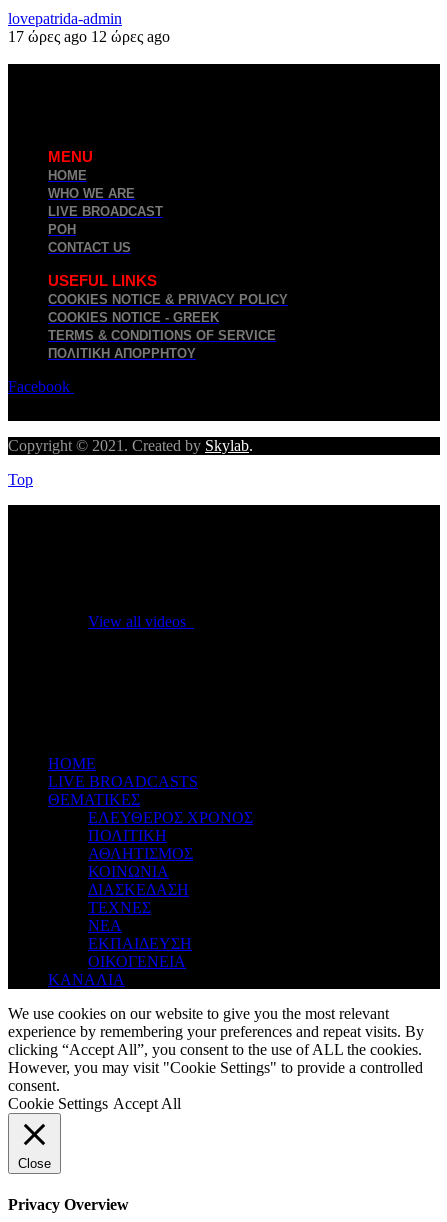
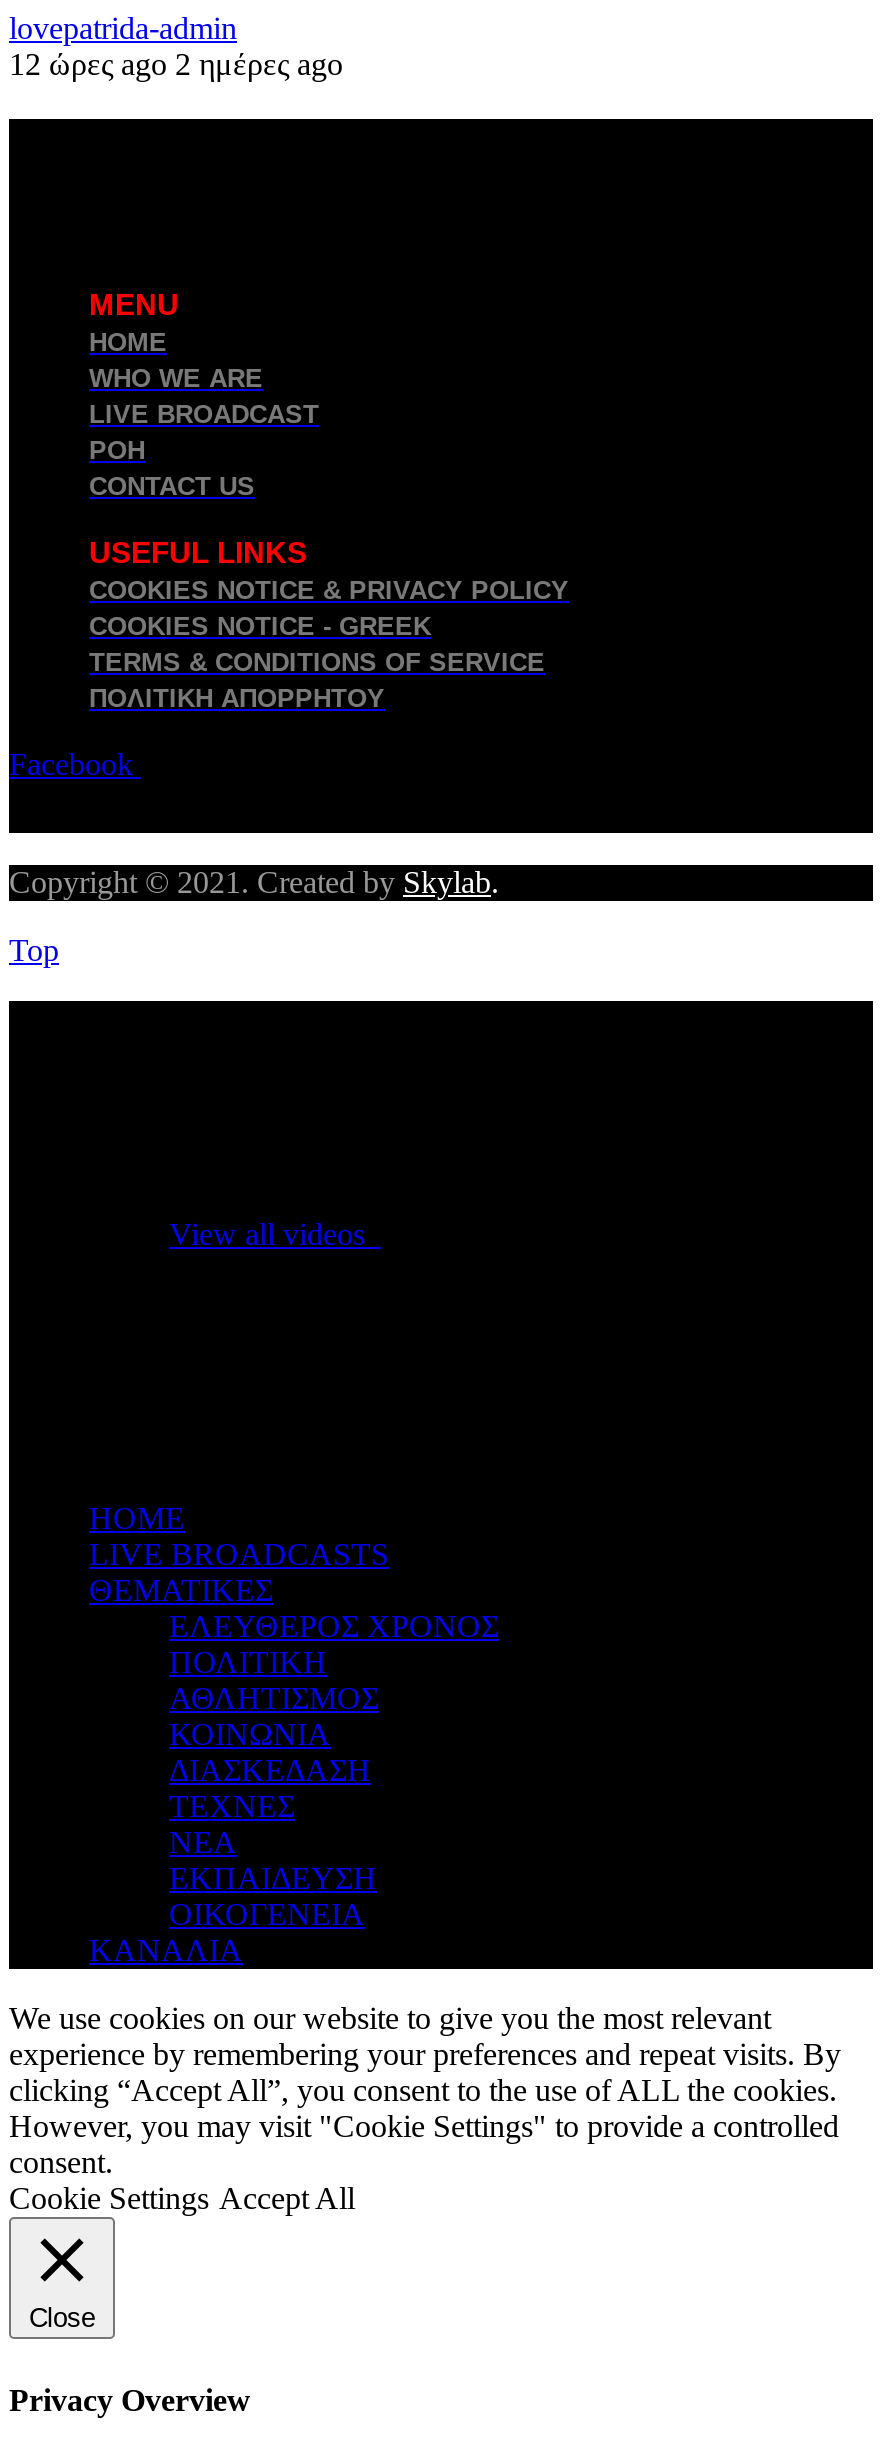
[8,28,170,45] 17 ώρες ago 12 ώρες ago -> [9,48,343,82] 12 ώρες ago 2 ημέρες ago

